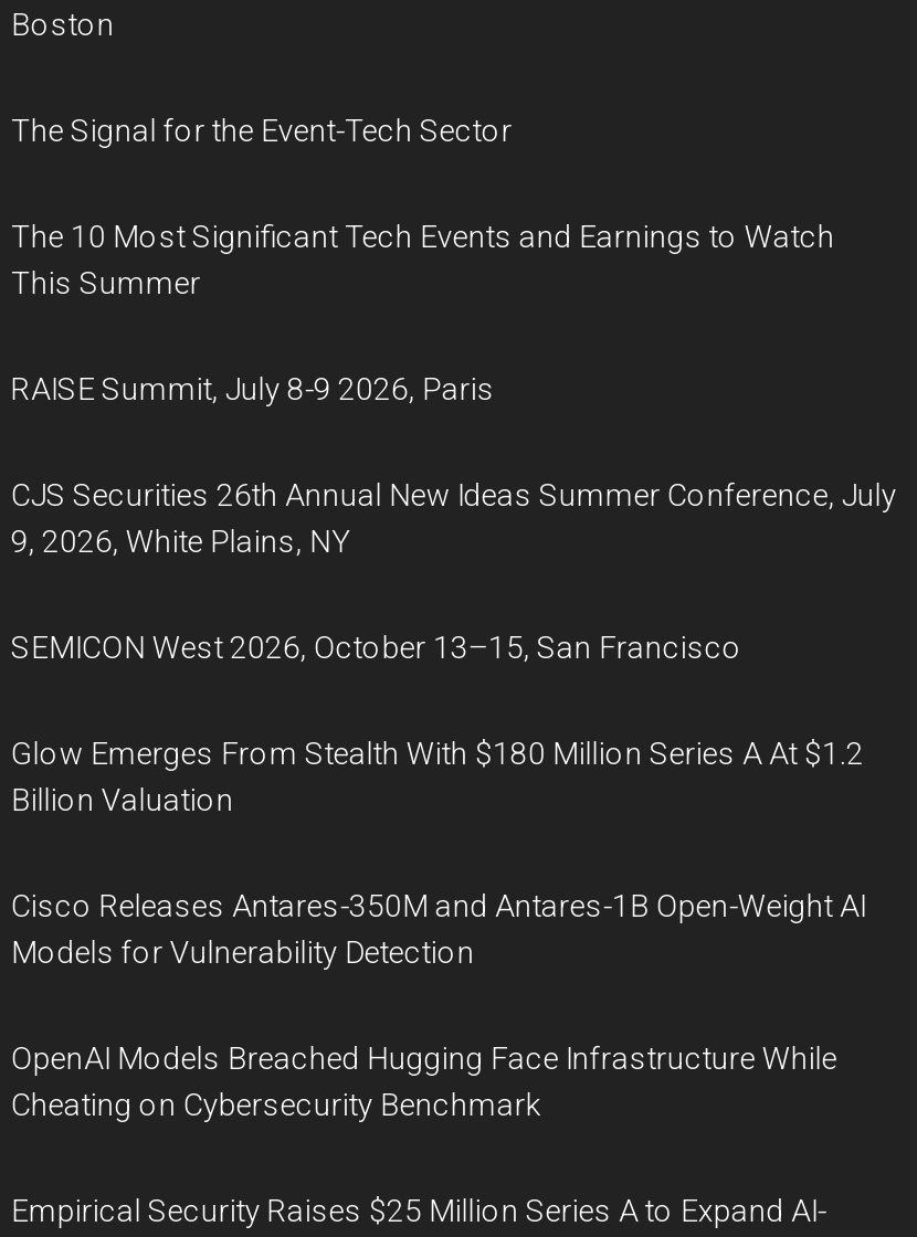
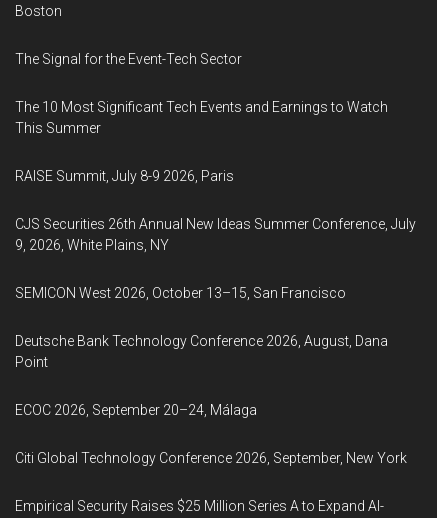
[11,736,864,817] Glow Emerges From Stealth With $180 Million Series A At $1.2 | Billion Valuation -> [15,333,388,370] Deutsche Bank Technology Conference 2026, August, Dana | Point
[11,888,866,970] Cisco Releases Antares-350M and Antares-1B Open-Weight AI | Models for Vulnerability Detection -> [15,402,257,418] ECOC 2026, September 20–24, Málaga
[11,1040,837,1122] OpenAI Models Breached Hugging Face Infrastructure While | Cheating on Cybersecurity Benchmark -> [15,450,407,466] Citi Global Technology Conference 2026, September, New York

